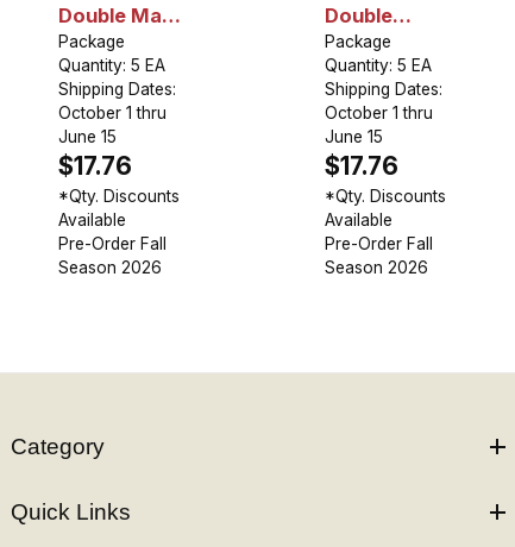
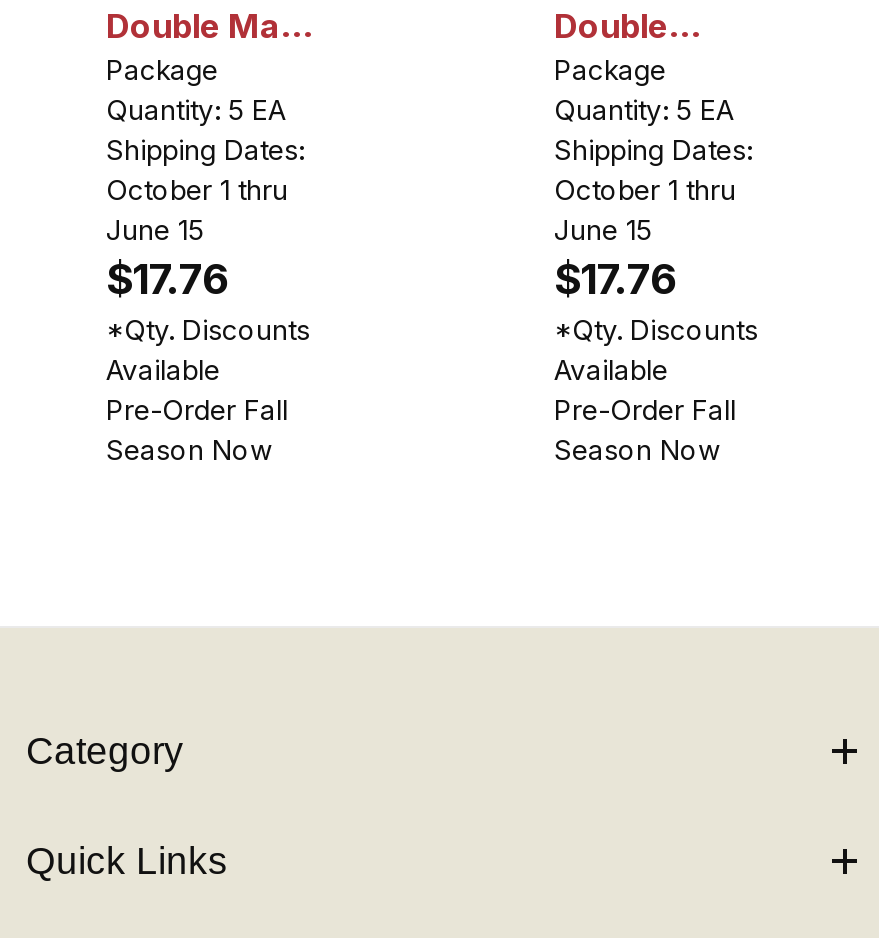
[58,257,162,276] Season 2026 -> [106,433,272,465] Season Now
[325,257,428,276] Season 2026 -> [554,433,720,465] Season Now

